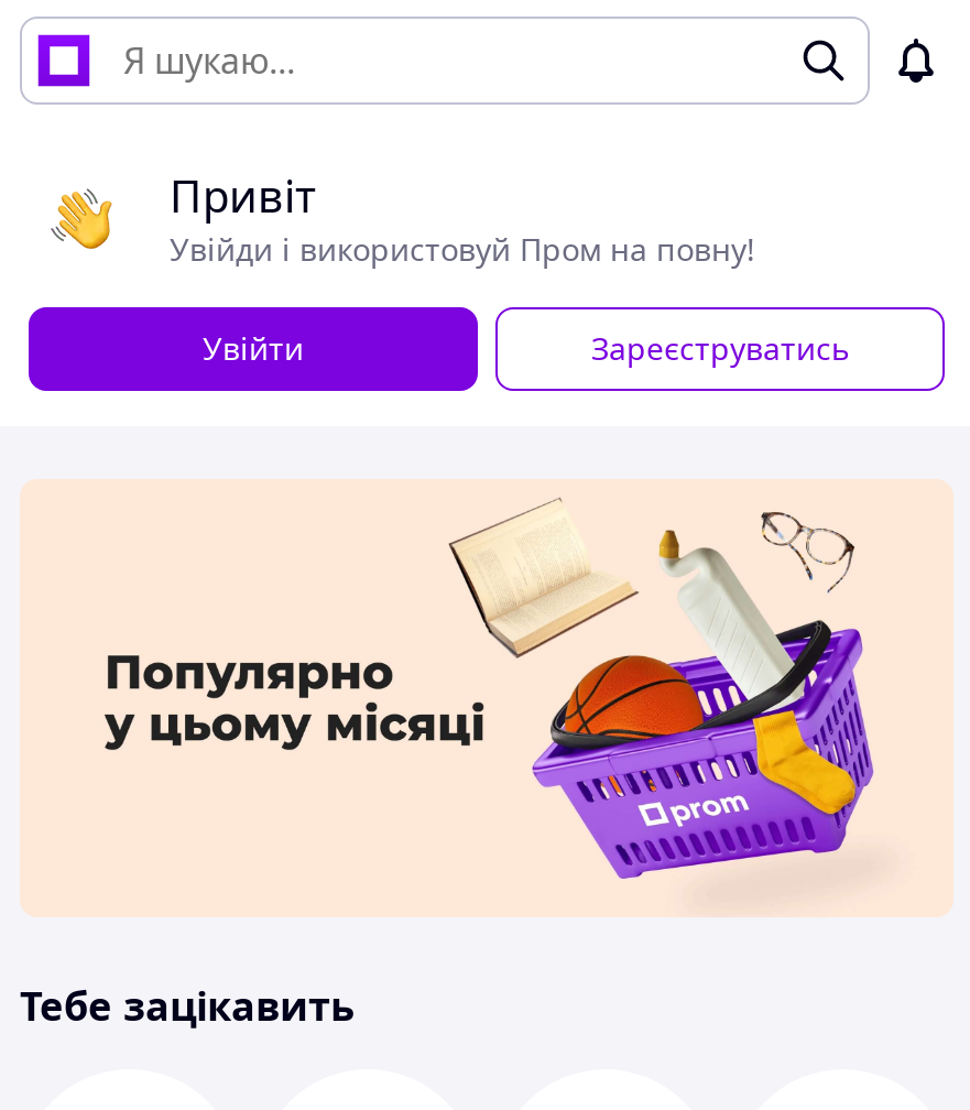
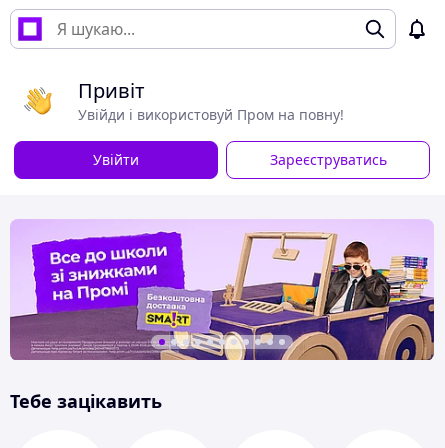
[22,481,951,915] [image] -> [9,219,435,361] [image]

